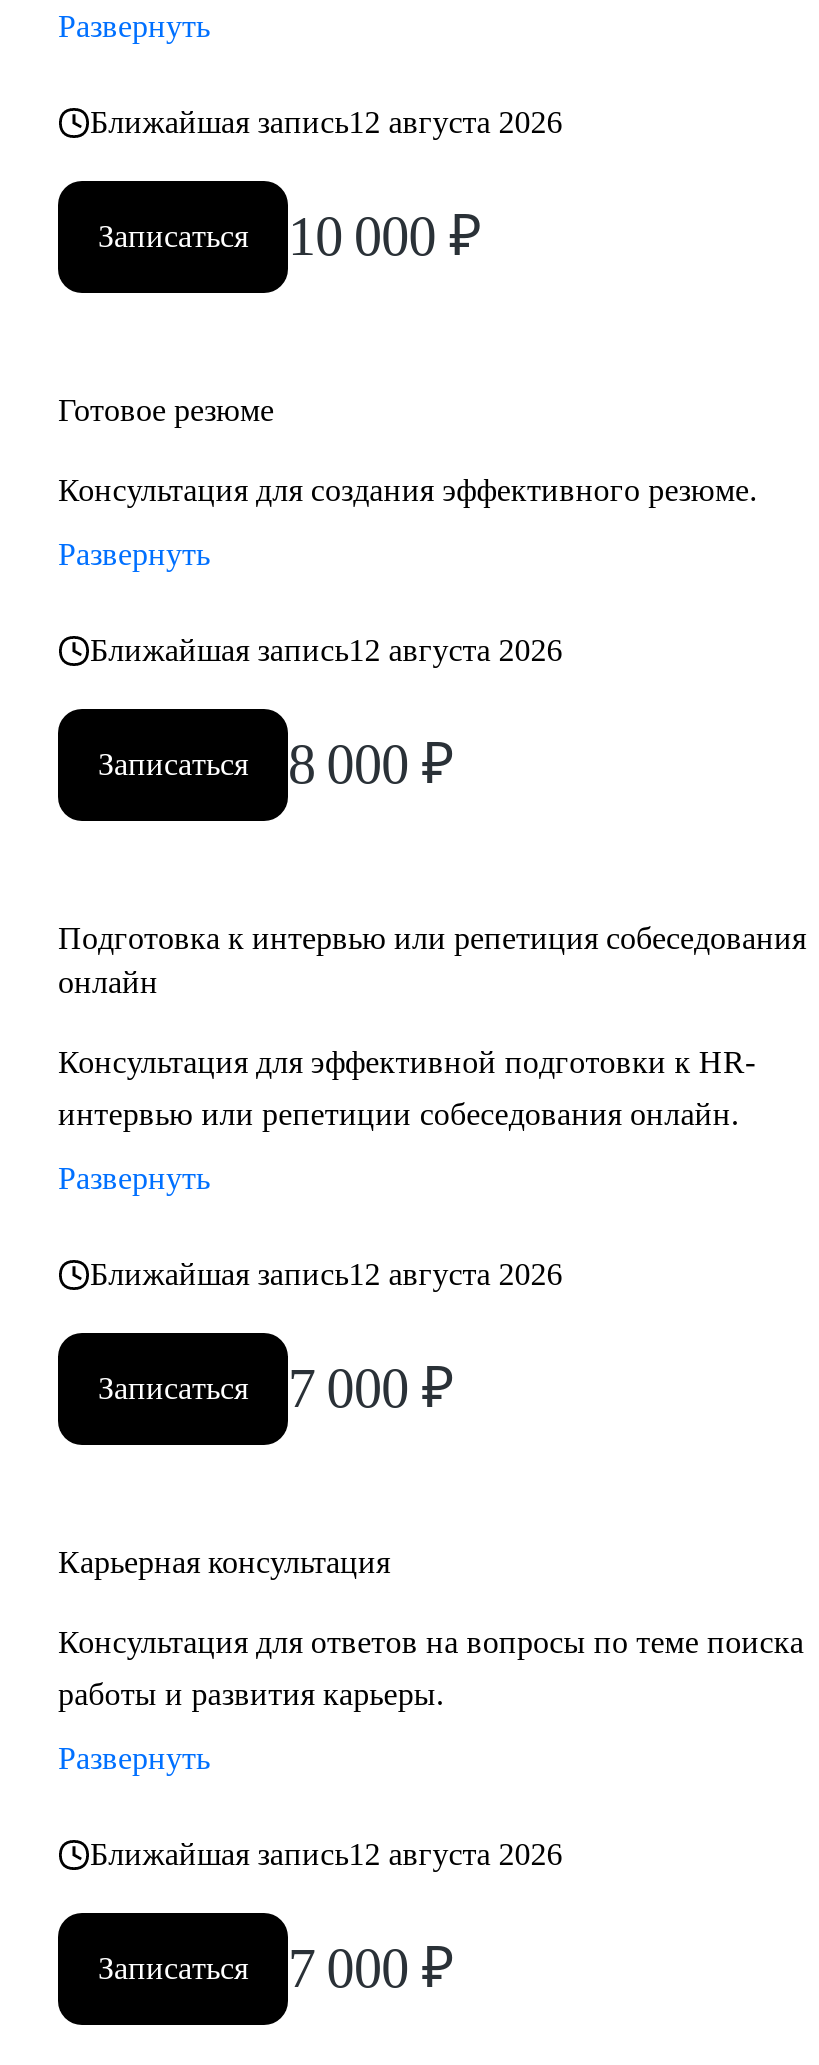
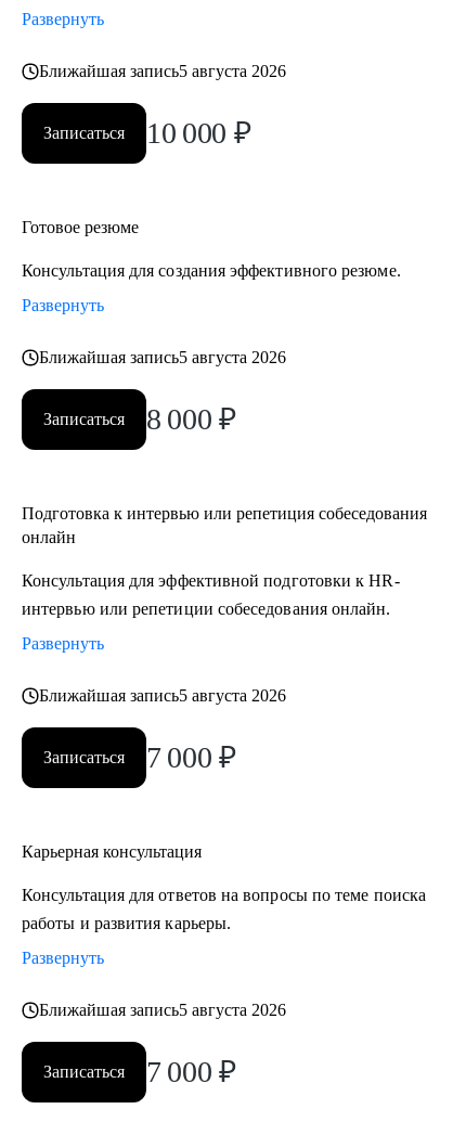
[90,105,563,139] Ближайшая запись12 августа 2026 -> [39,62,286,80] Ближайшая запись5 августа 2026
[90,633,563,667] Ближайшая запись12 августа 2026 -> [39,348,286,366] Ближайшая запись5 августа 2026
[90,1257,563,1291] Ближайшая запись12 августа 2026 -> [39,686,286,705] Ближайшая запись5 августа 2026
[90,1837,563,1871] Ближайшая запись12 августа 2026 -> [39,1001,286,1019] Ближайшая запись5 августа 2026

